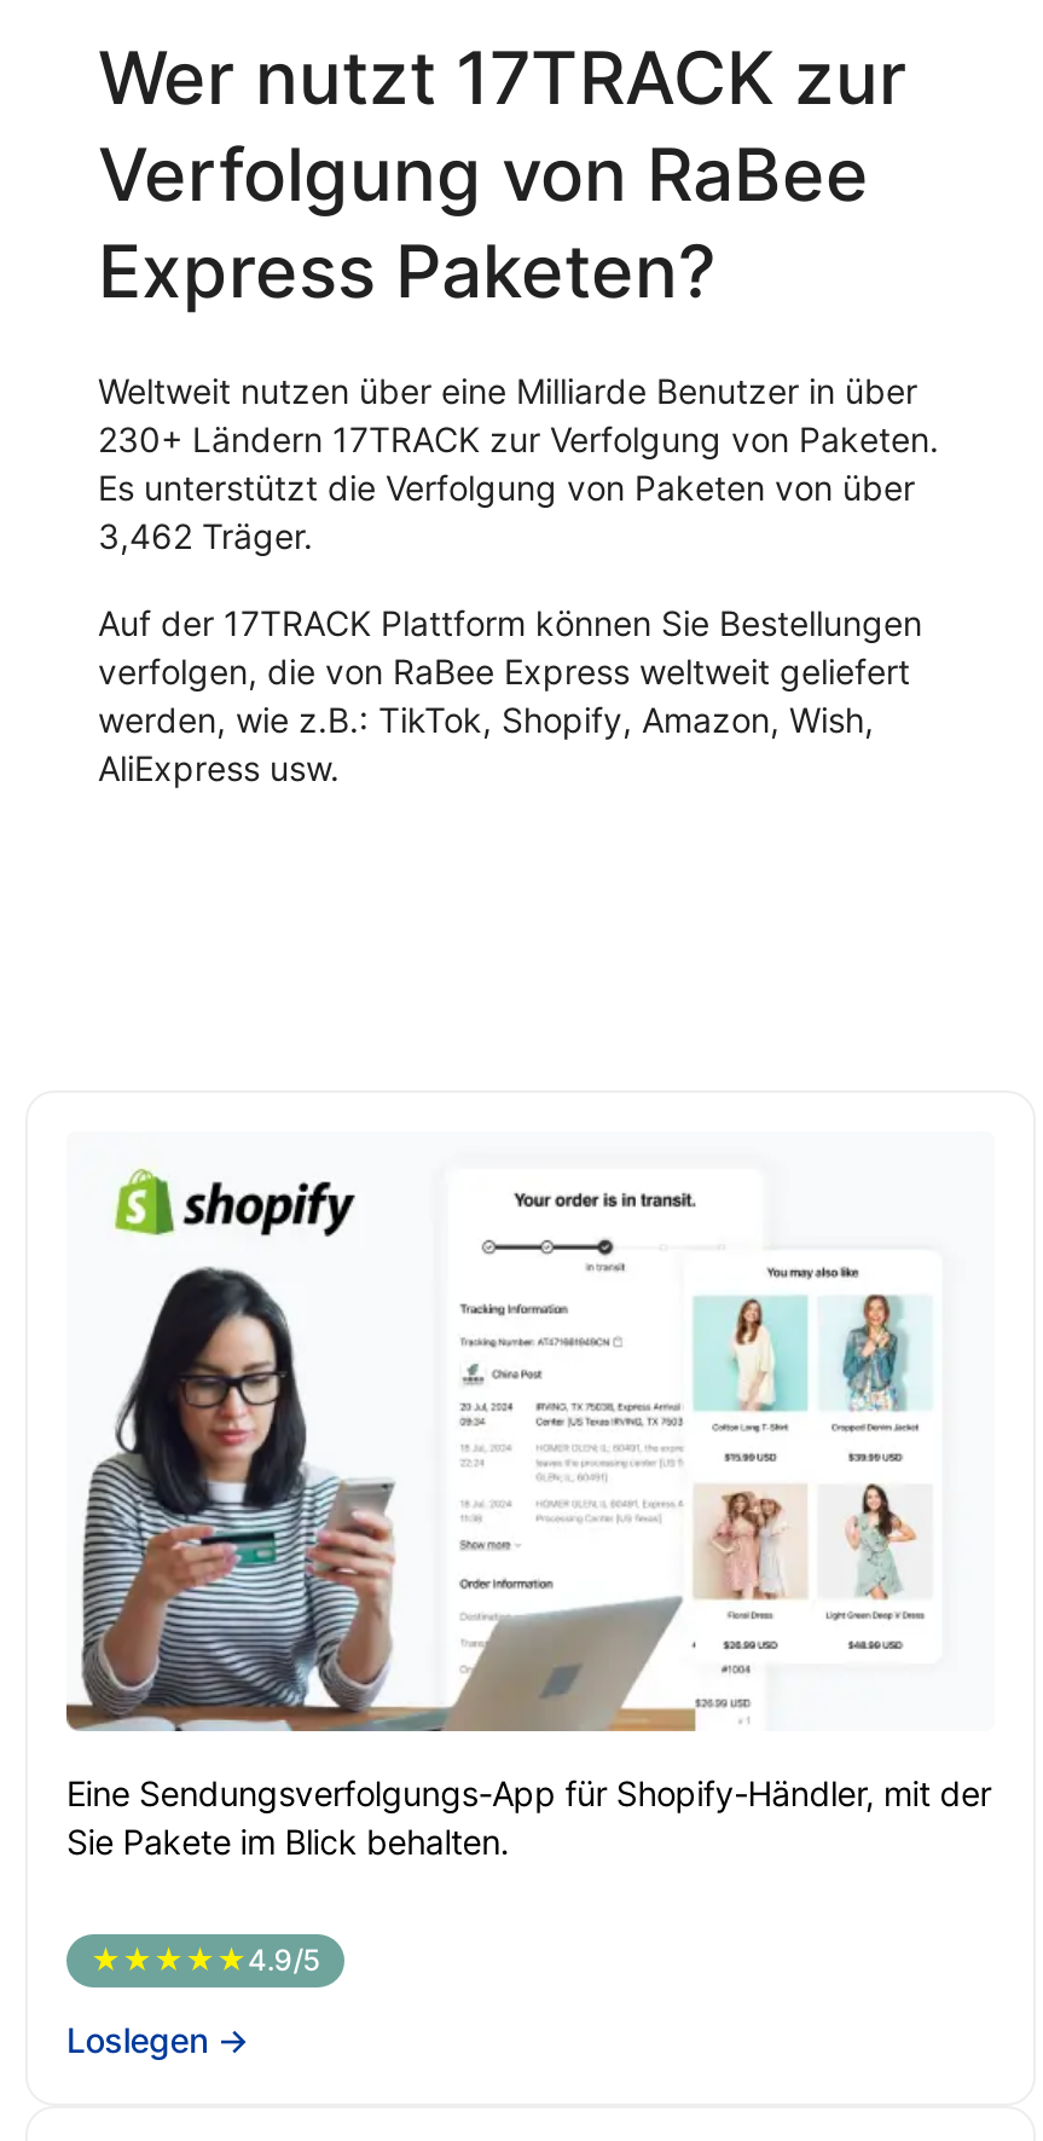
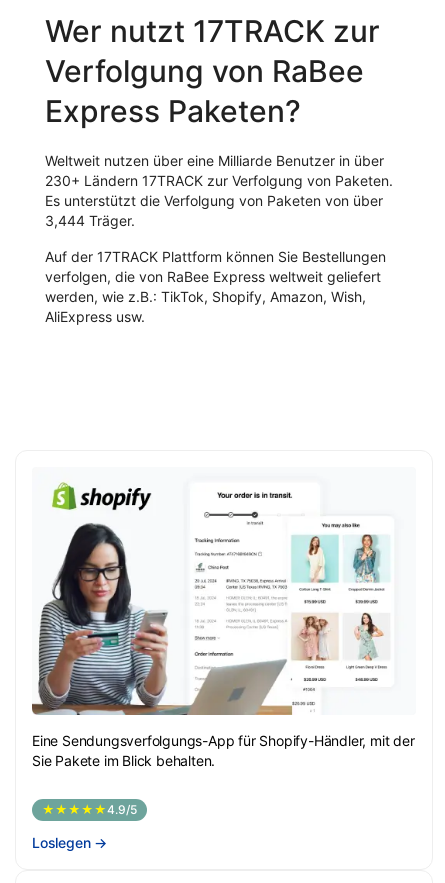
[98,515,313,556] 3,462 Träger. -> [45,212,135,229] 3,444 Träger.

